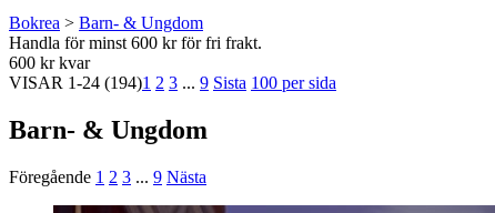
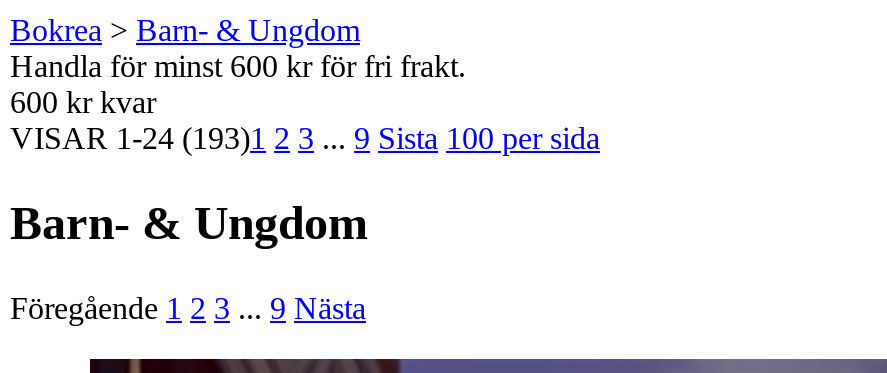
[9,73,336,92] VISAR 1-24 (194)1 2 3... 9 Sista 100 per sida -> [10,121,600,155] VISAR 1-24 (193)1 2 3... 9 Sista 100 per sida

